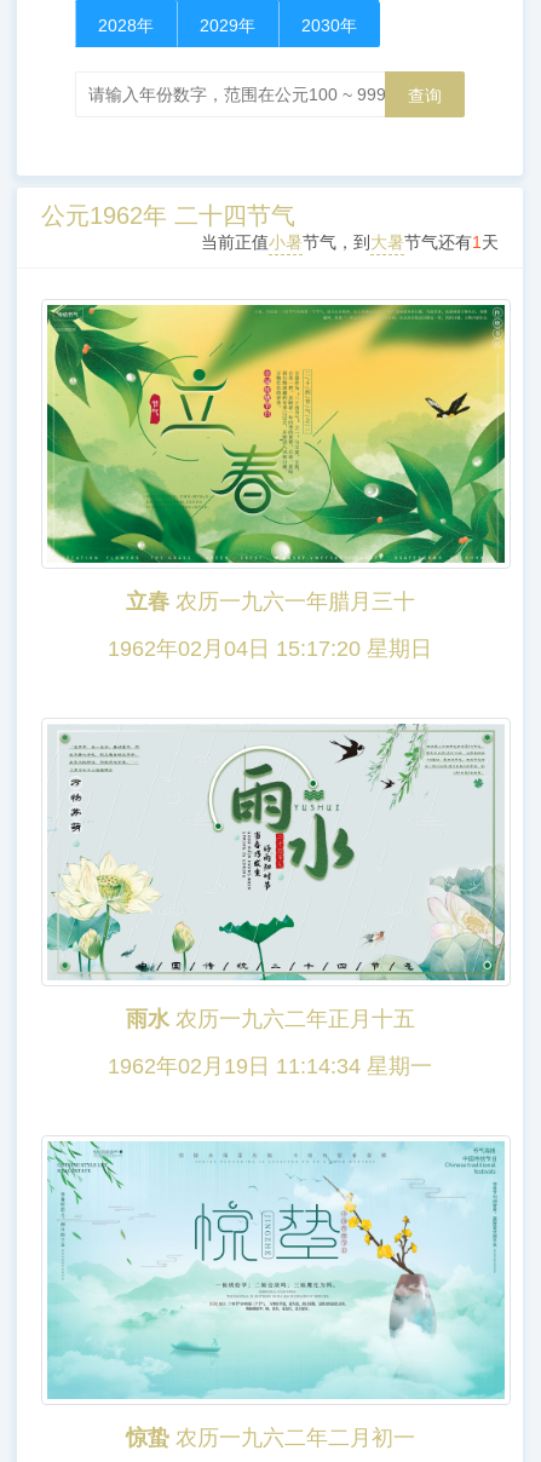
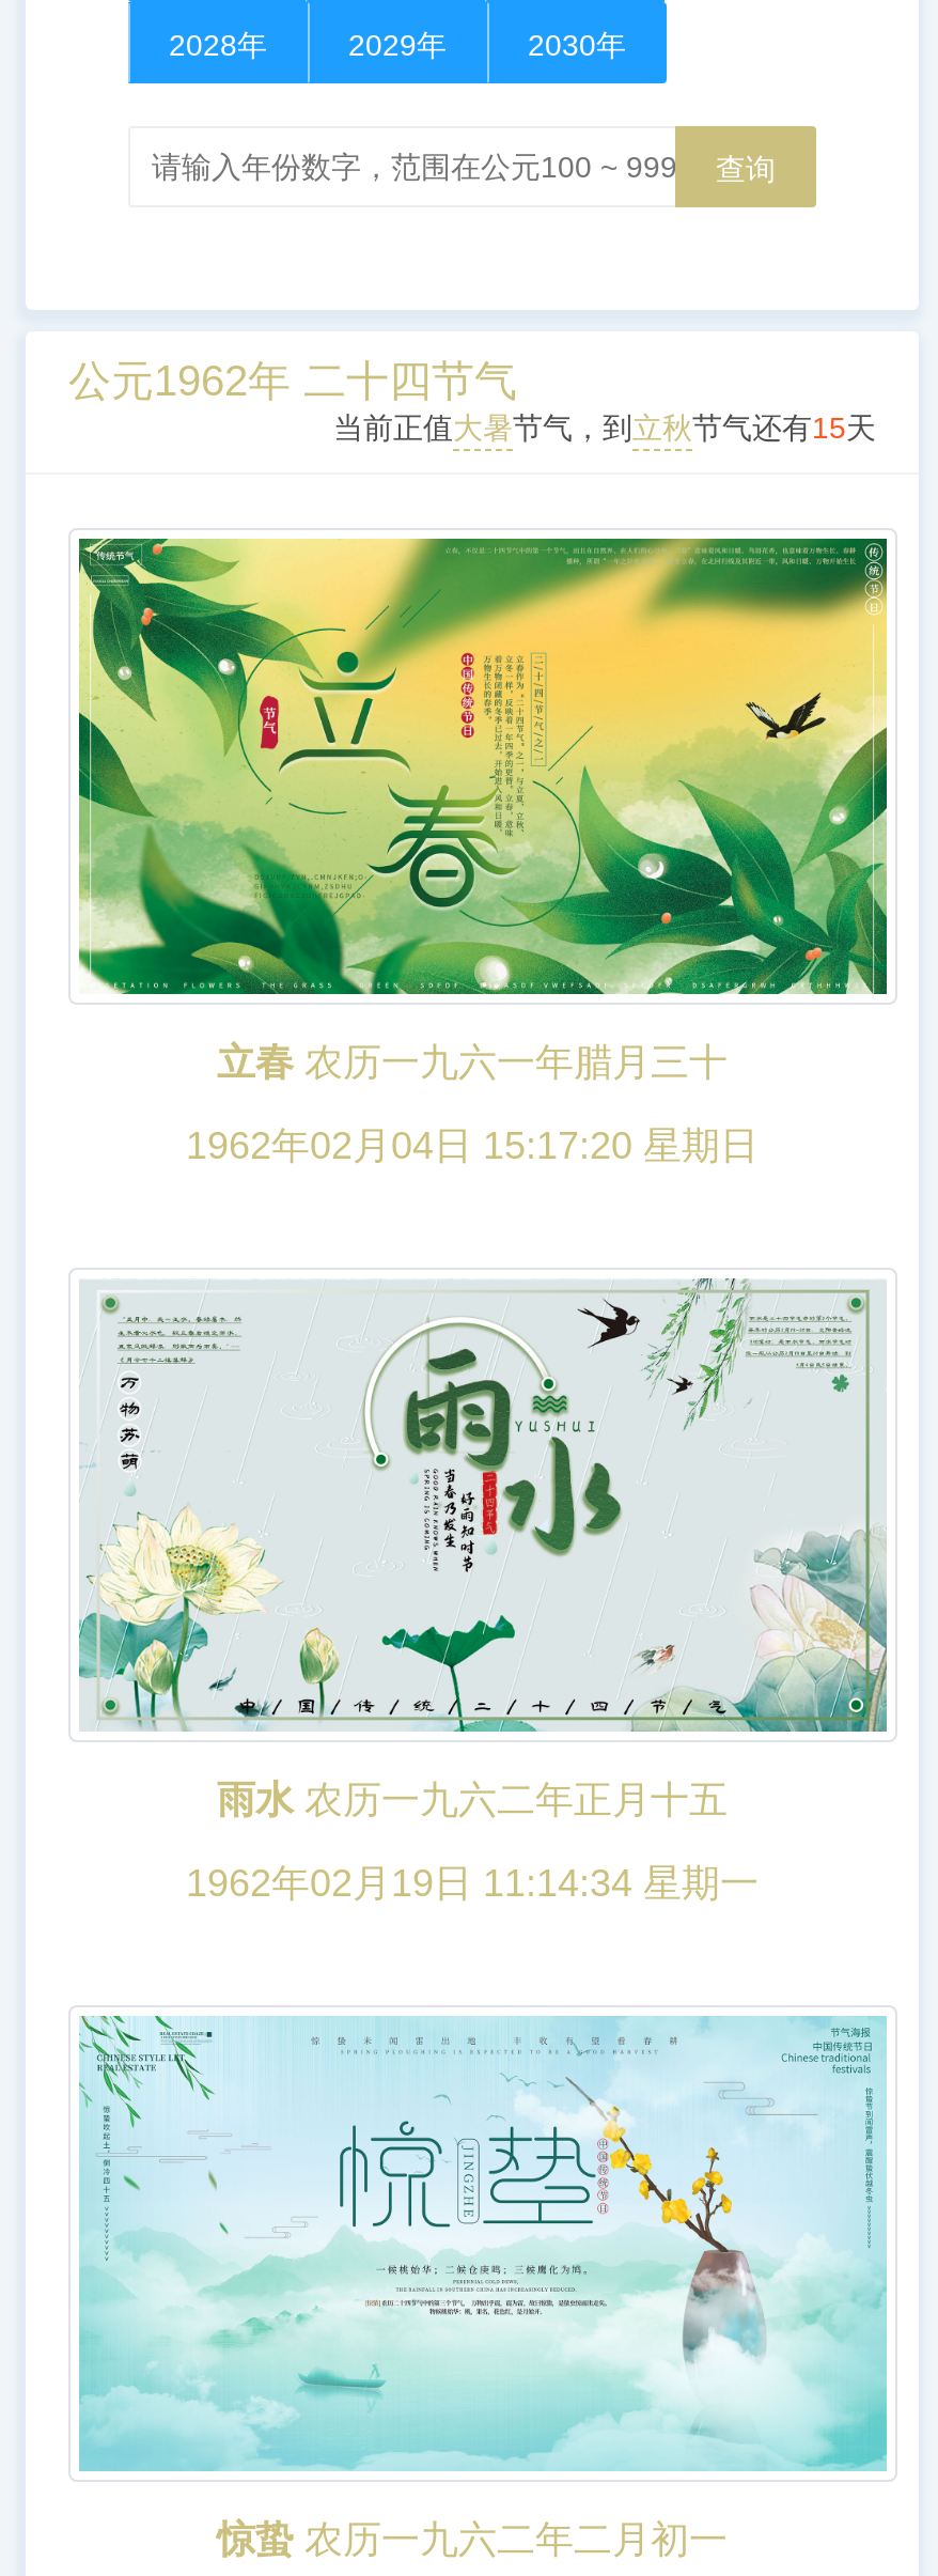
[201,232,499,252] 当前正值小暑节气，到大暑节气还有1天 -> [333,410,876,445] 当前正值大暑节气，到立秋节气还有15天

